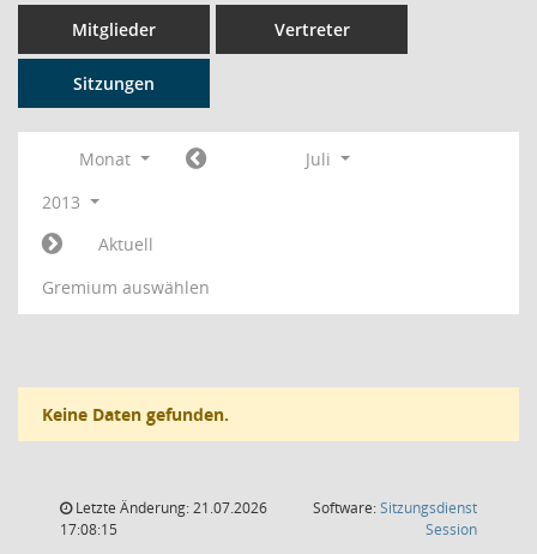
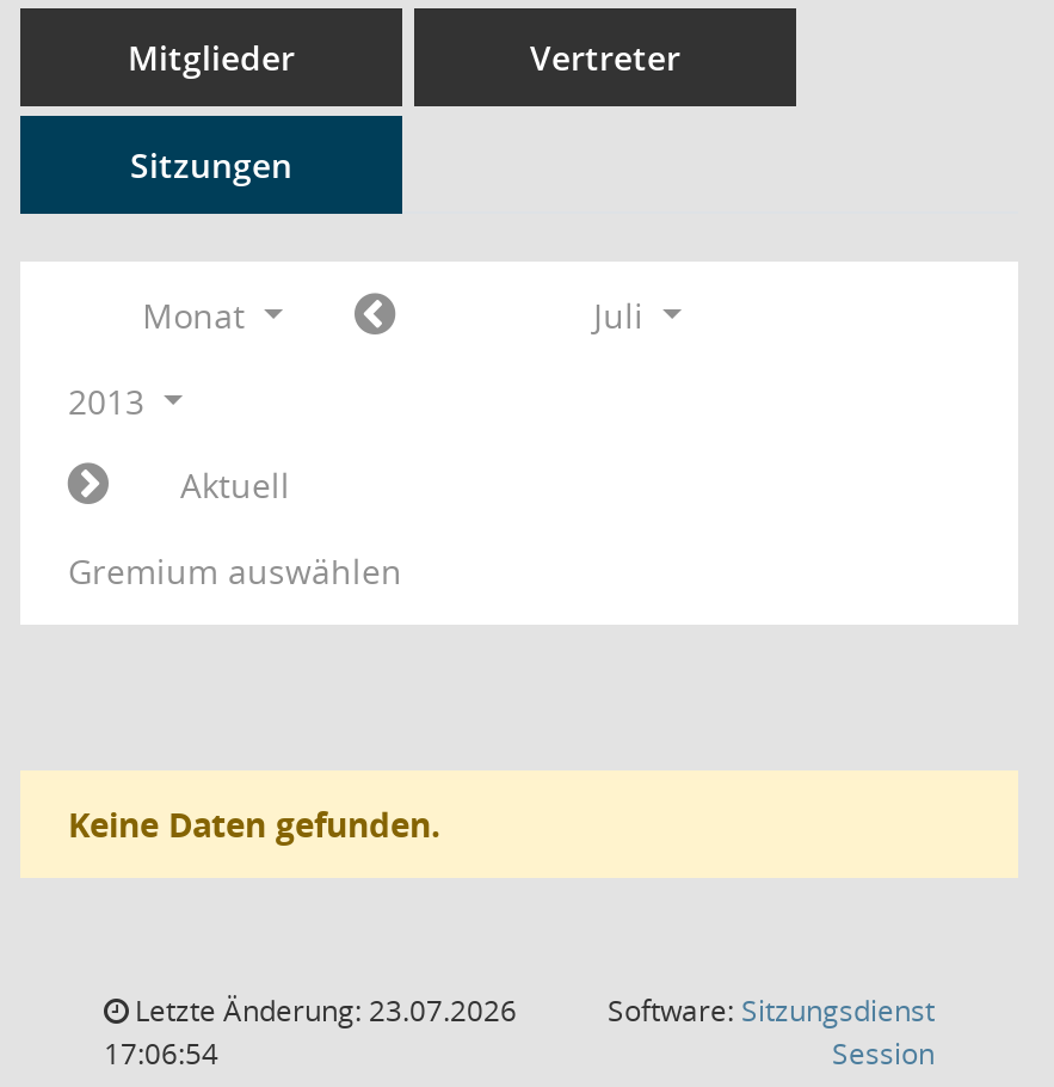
[72,498,267,518] Letzte Änderung: 21.07.2026 -> [128,990,517,1031] Letzte Änderung: 23.07.2026
[60,519,117,540] 17:08:15 -> [104,1033,218,1074] 17:06:54

